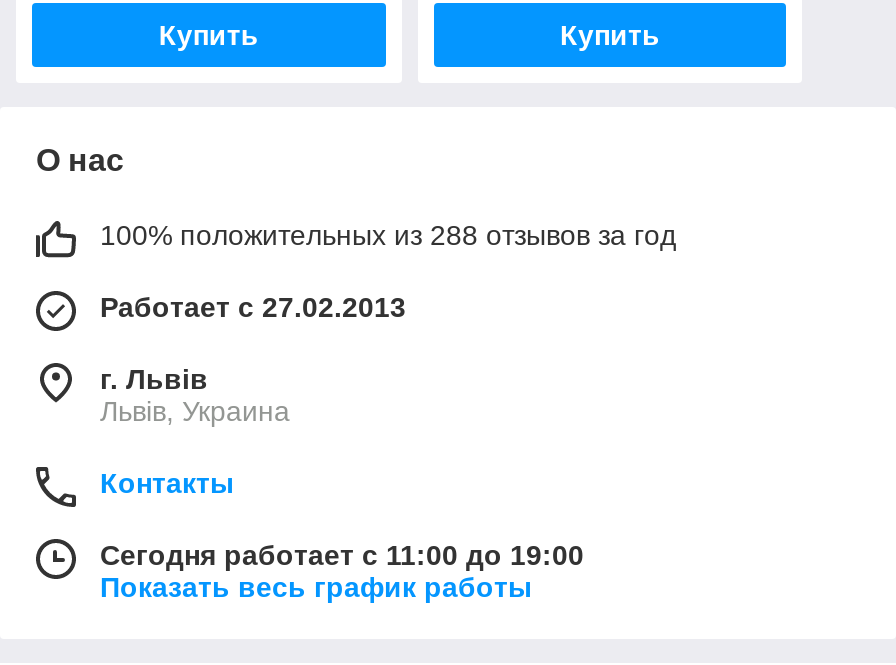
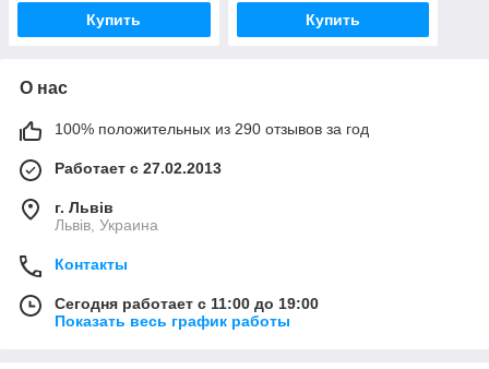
[100,220,676,252] 100% положительных из 288 отзывов за год -> [55,121,369,138] 100% положительных из 290 отзывов за год

